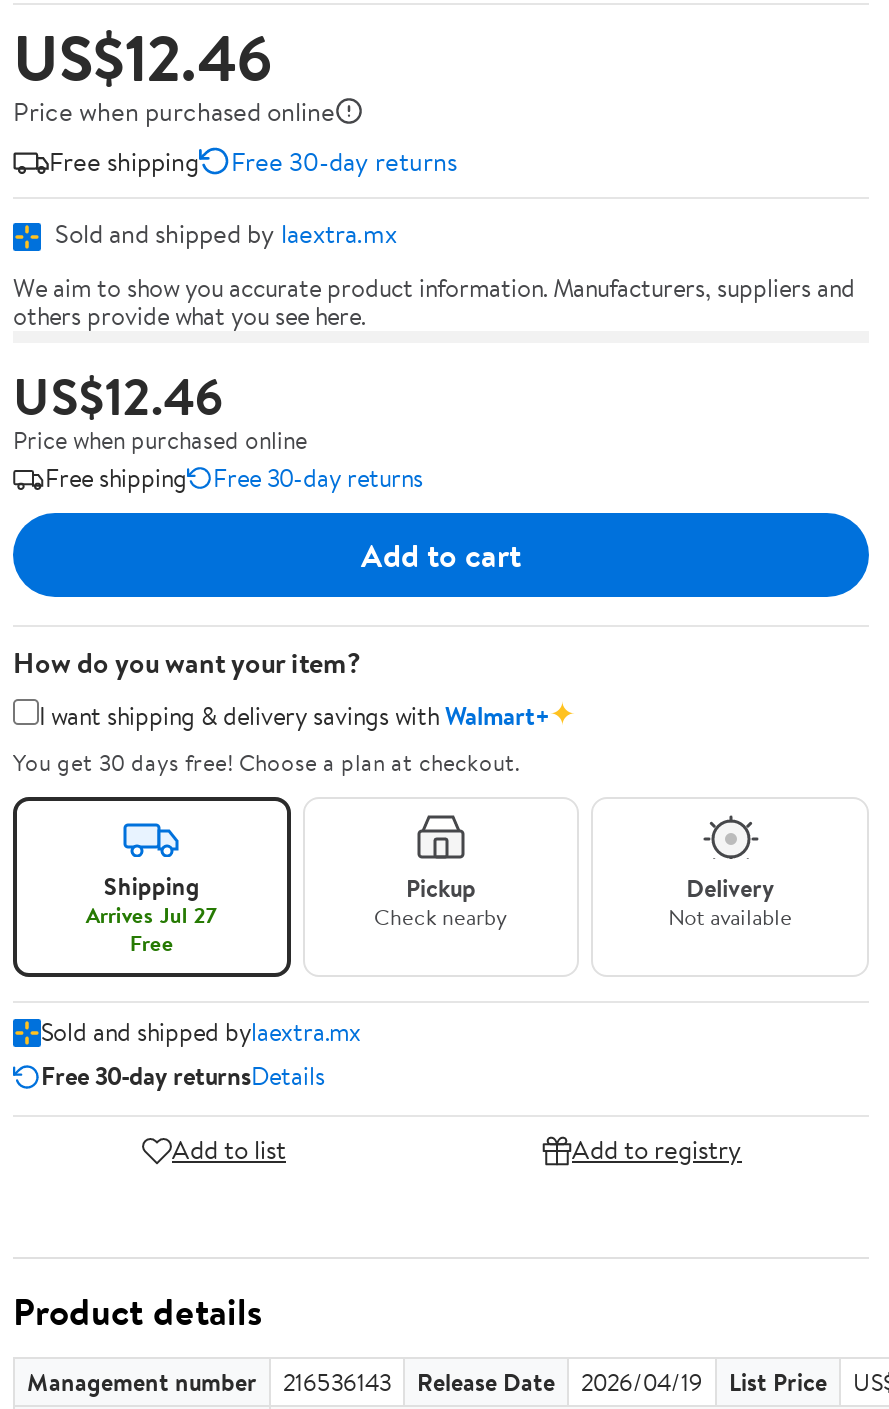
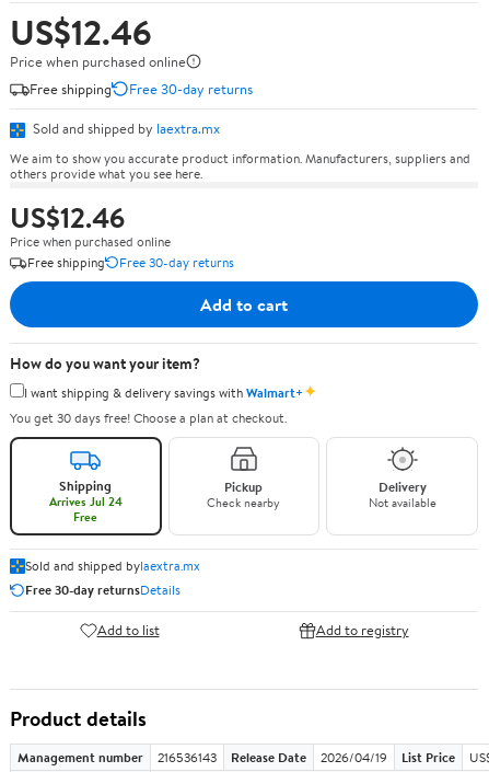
[86,899,218,931] Arrives Jul 27 -> [49,493,122,510] Arrives Jul 24

